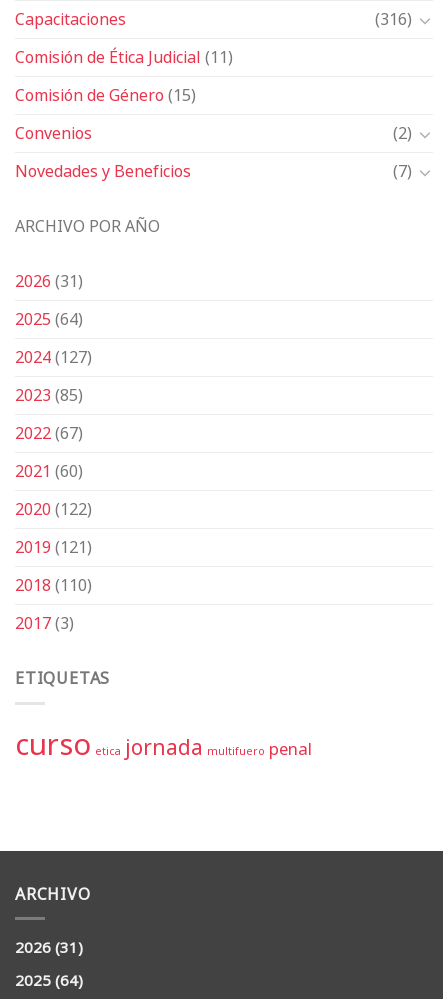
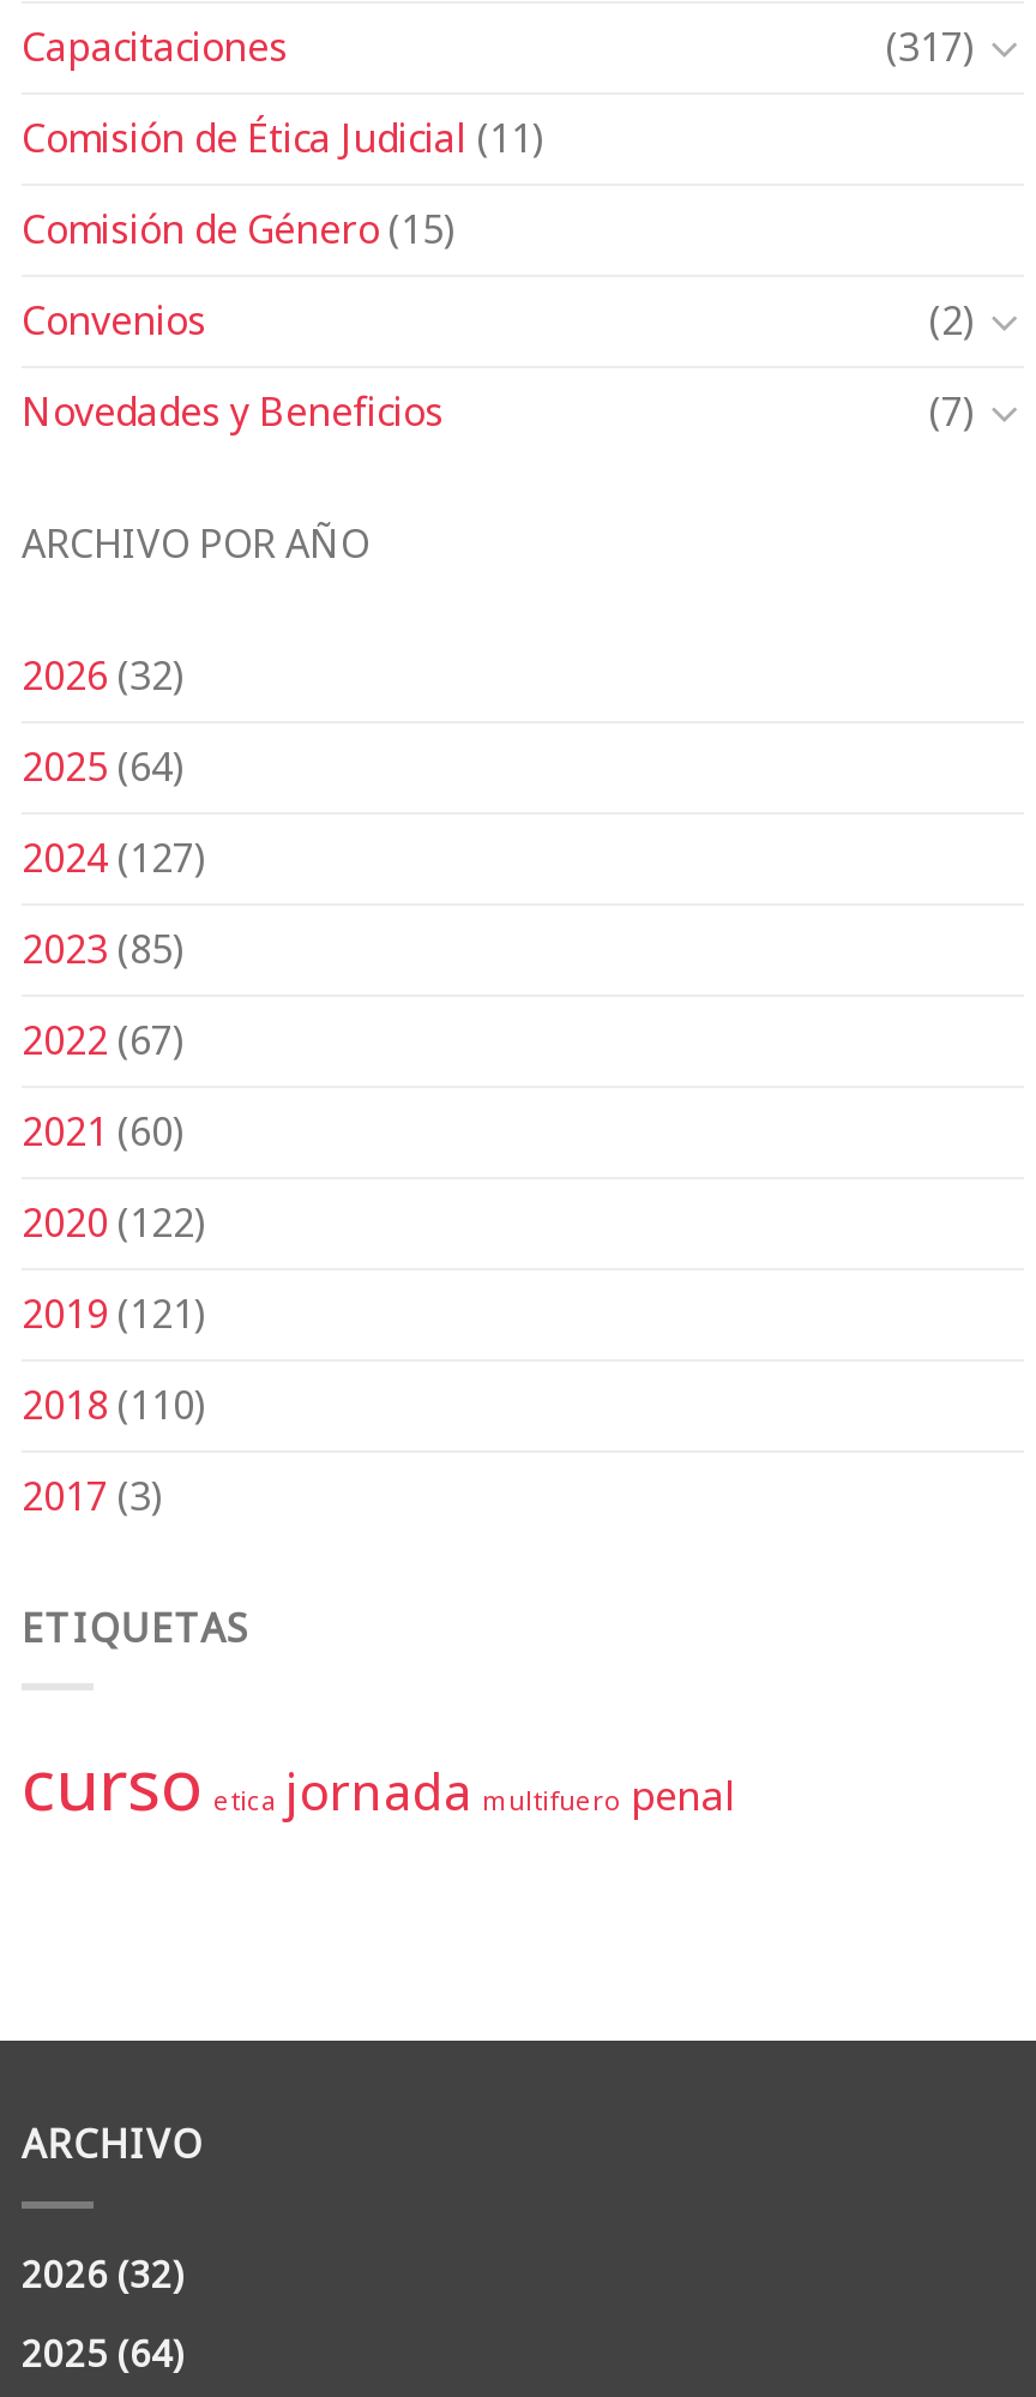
[375,4,412,34] (316) -> [886,10,975,82] (317)
[15,266,83,296] 2026(31) -> [22,638,185,710] 2026(32)
[15,934,83,961] 2026 (31) -> [22,2241,185,2306] 2026 (32)

